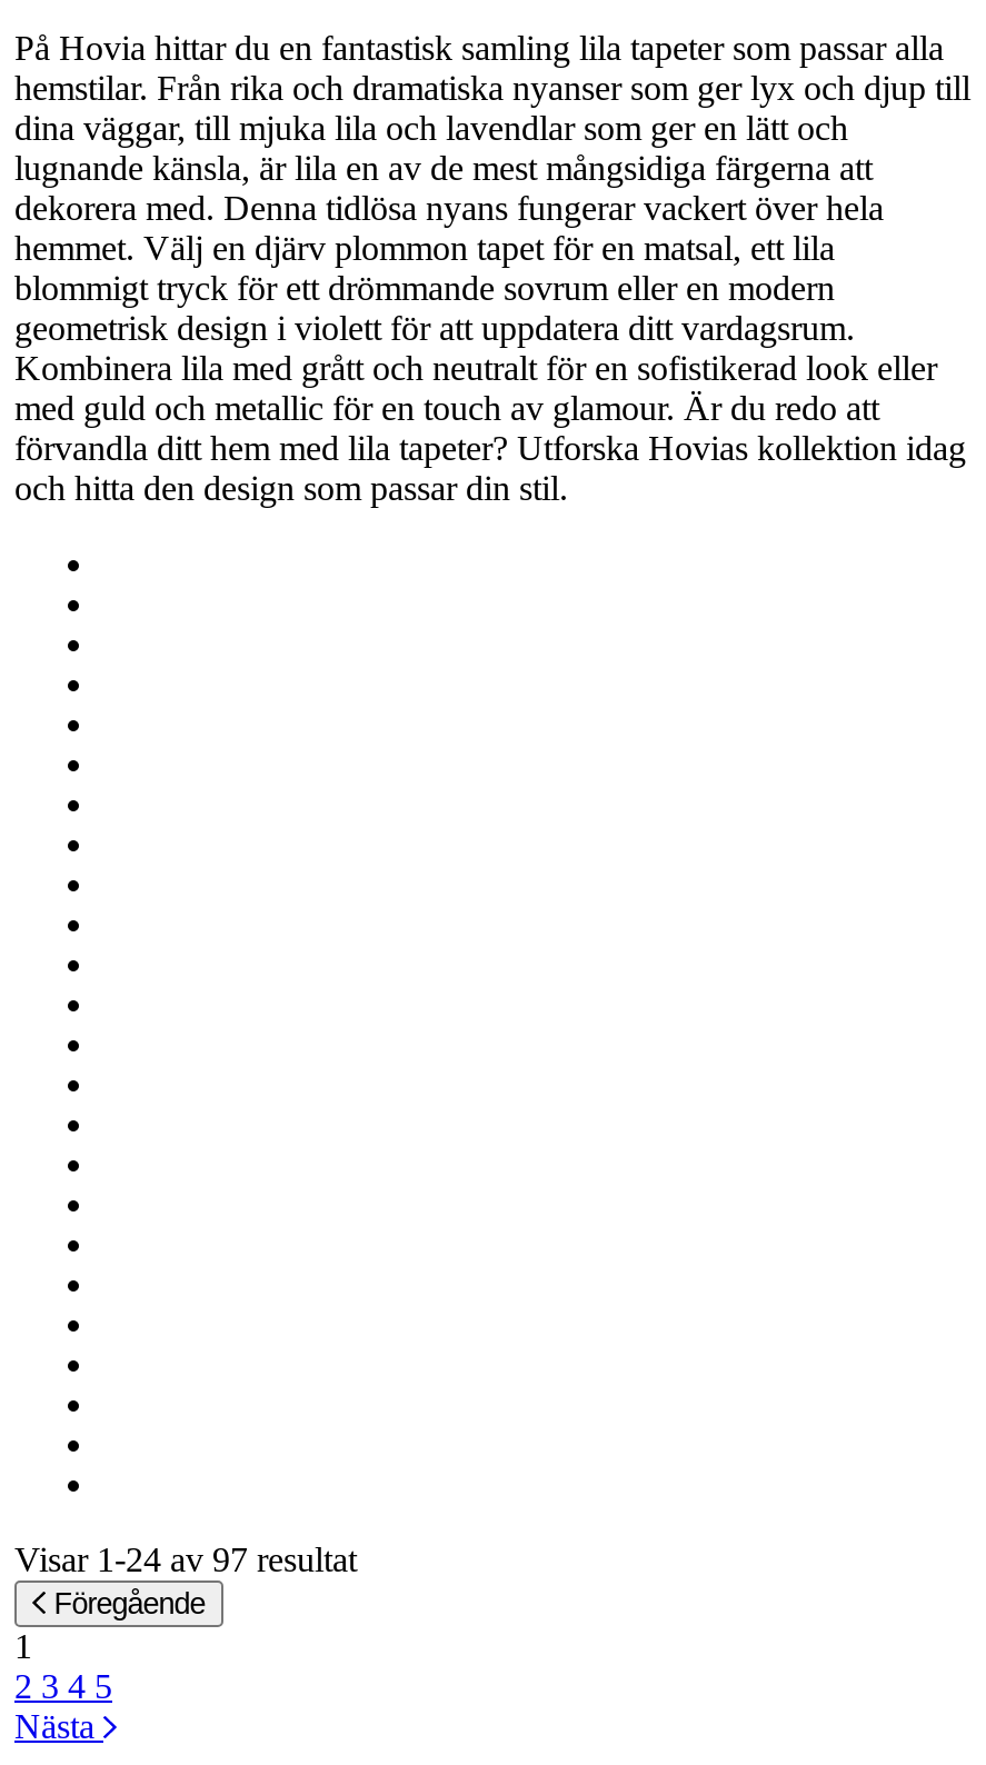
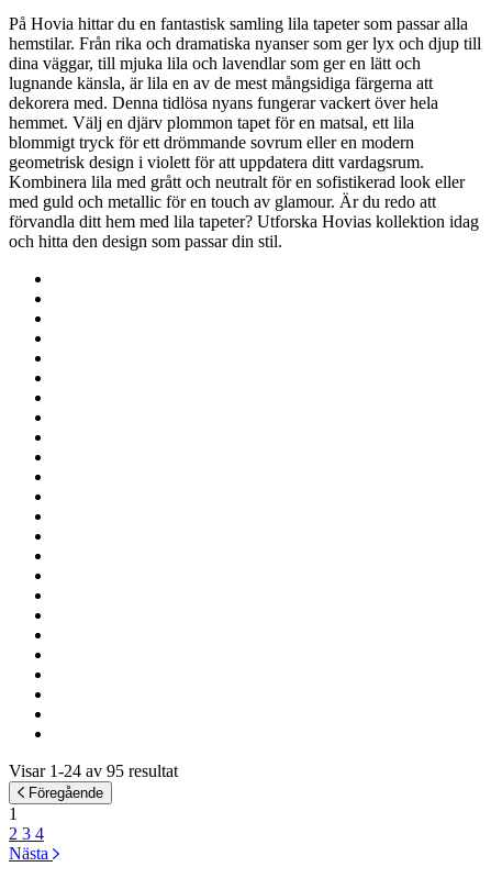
[14,1540,357,1578] Visar 1-24 av 97 resultat -> [9,761,178,780] Visar 1-24 av 95 resultat
[14,1667,112,1705] 2 3 4 5 -> [9,824,44,843] 2 3 4

